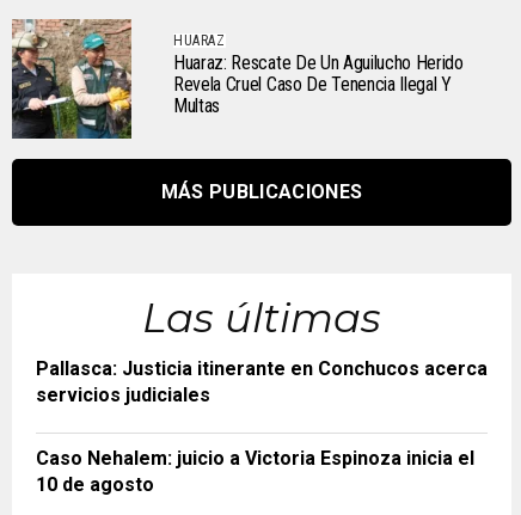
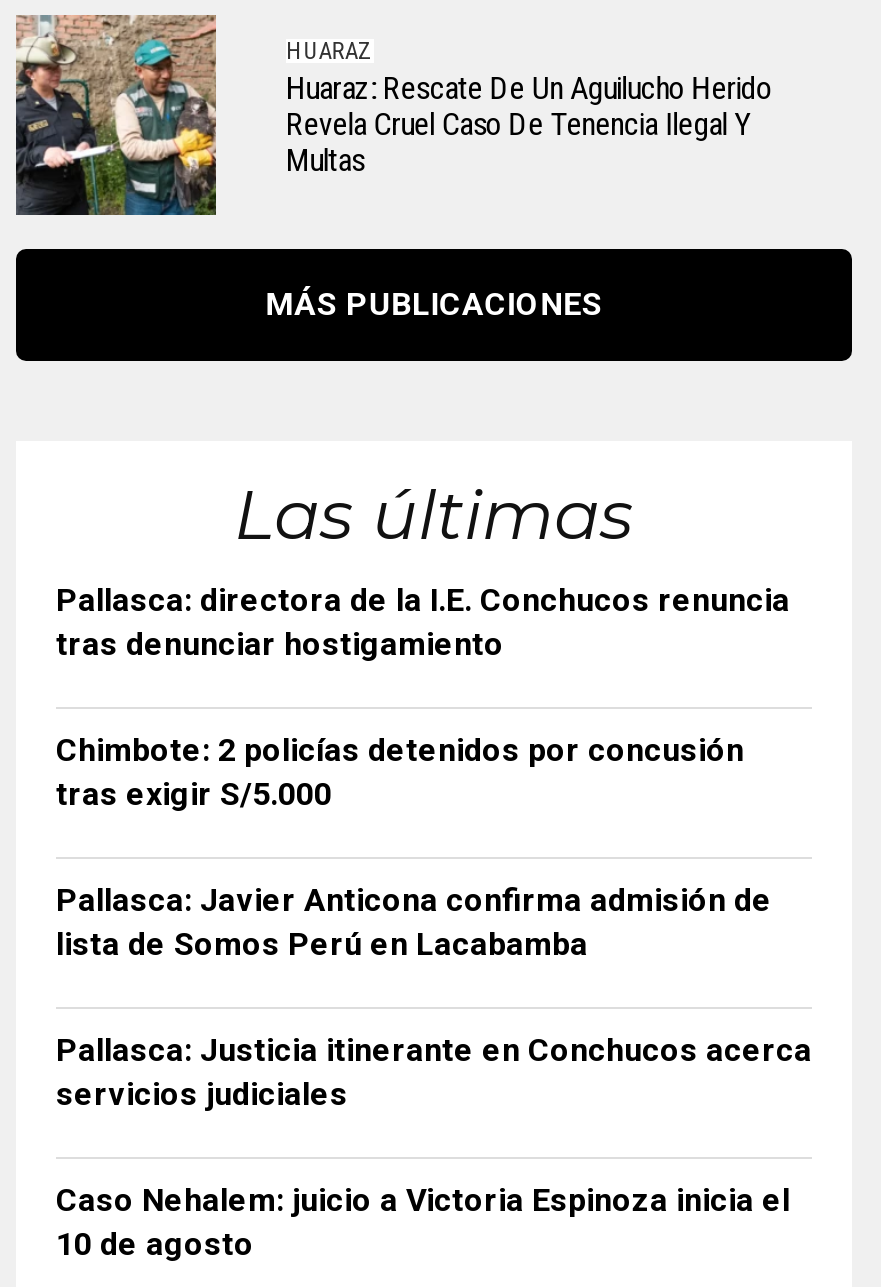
none -> [56,581,790,963] Pallasca: directora de la I.E. Conchucos renuncia | tras denunciar hostigamiento | Chimbote: 2 policías detenidos por concusión | tras exigir S/5.000 | Pallasca: Javier Anticona confirma admisión de | lista de Somos Perú en Lacabamba

